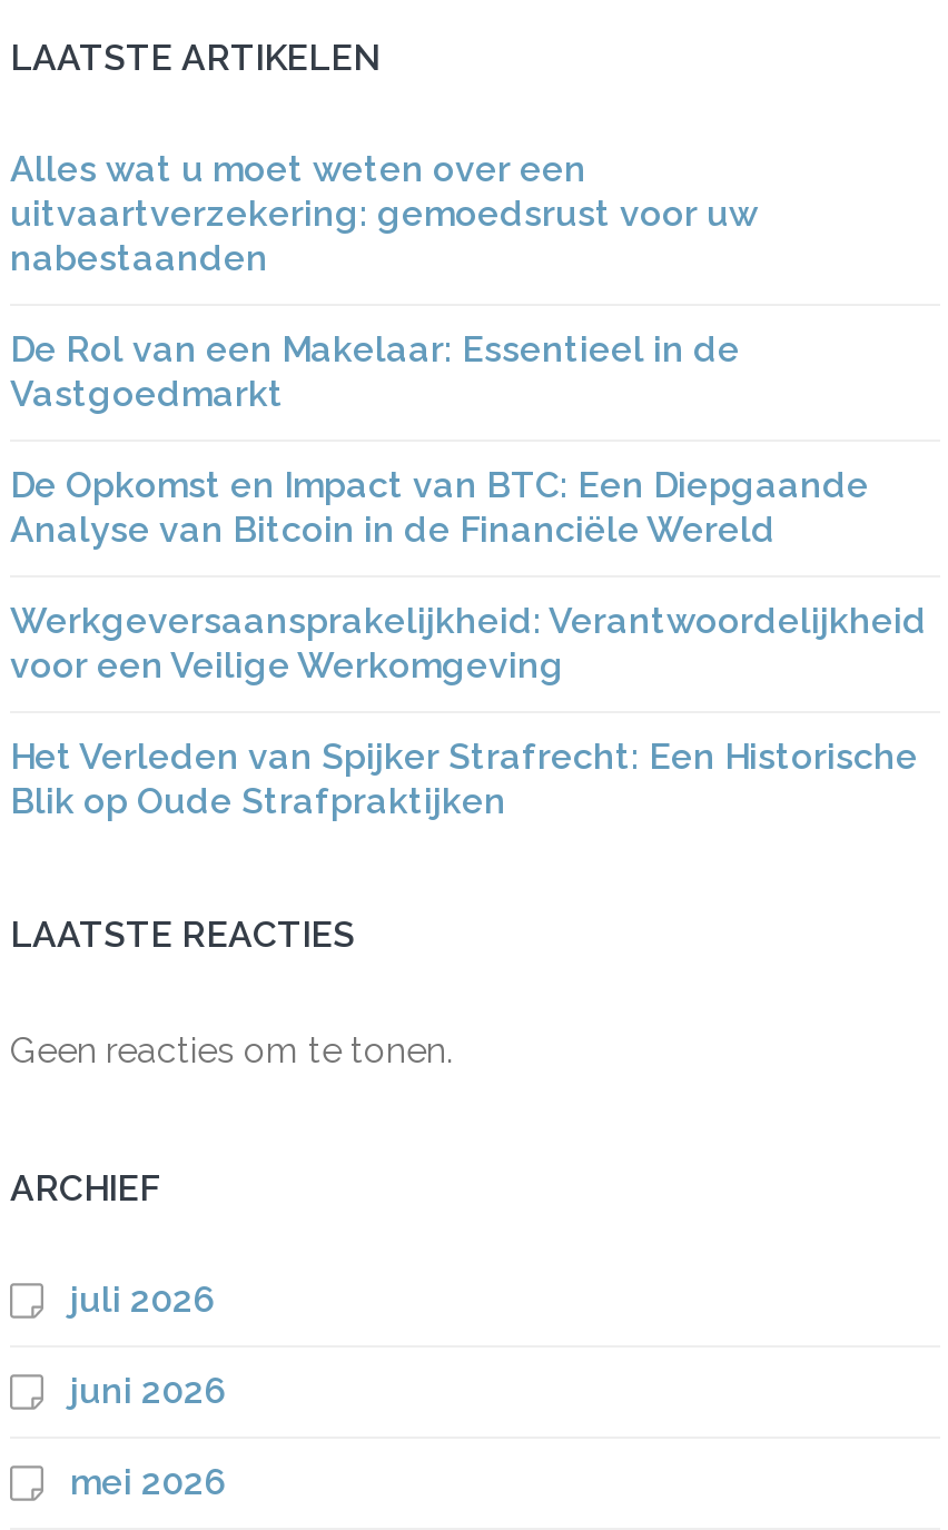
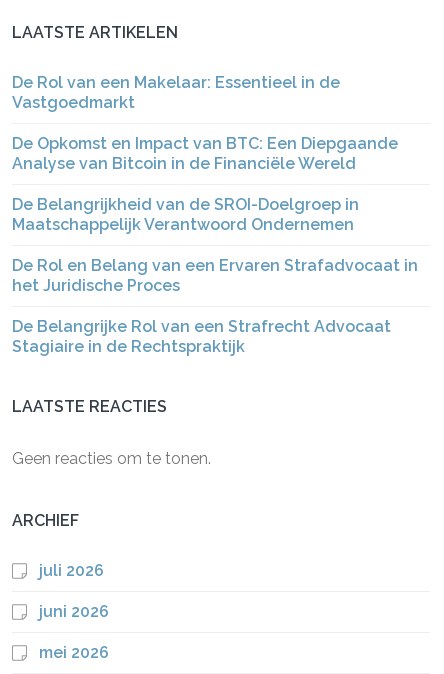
[10,148,758,279] Alles wat u moet weten over een | uitvaartverzekering: gemoedsrust voor uw | nabestaanden -> none
moved [10,328,869,551] -> [12,73,398,173]: De Rol van een Makelaar: Essentieel in de | Vastgoedmarkt | De Opkomst en Impact van BTC: Een Diepgaande | Analyse van Bitcoin in de Financiële Wereld
[10,600,927,822] Werkgeversaansprakelijkheid: Verantwoordelijkheid | voor een Veilige Werkomgeving | Het Verleden van Spijker Strafrecht: Een Historische | Blik op Oude Strafpraktijken -> [12,195,418,356] De Belangrijkheid van de SROI-Doelgroep in | Maatschappelijk Verantwoord Ondernemen | De Rol en Belang van een Ervaren Strafadvocaat in | het Juridische Proces | De Belangrijke Rol van een Strafrecht Advocaat | Stagiaire in de Rechtspraktijk

